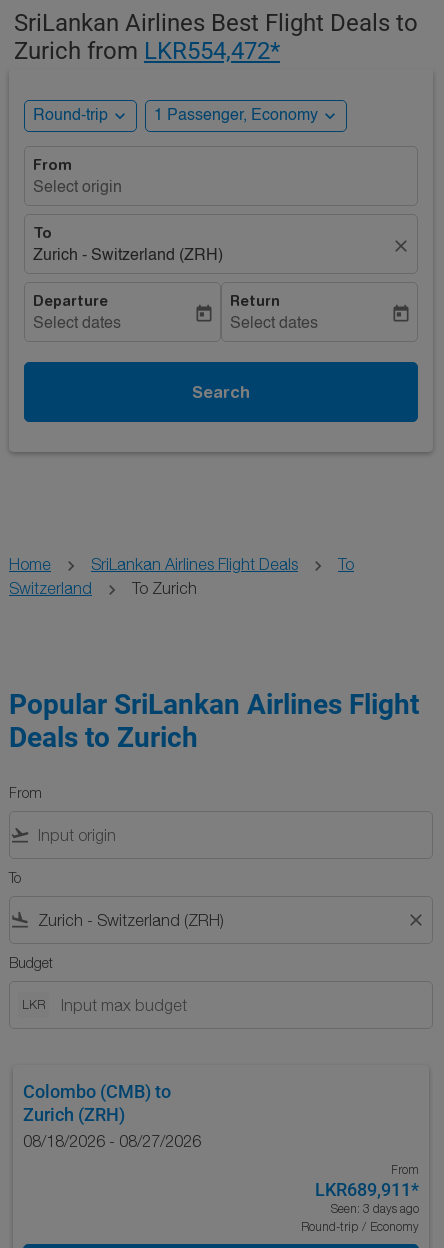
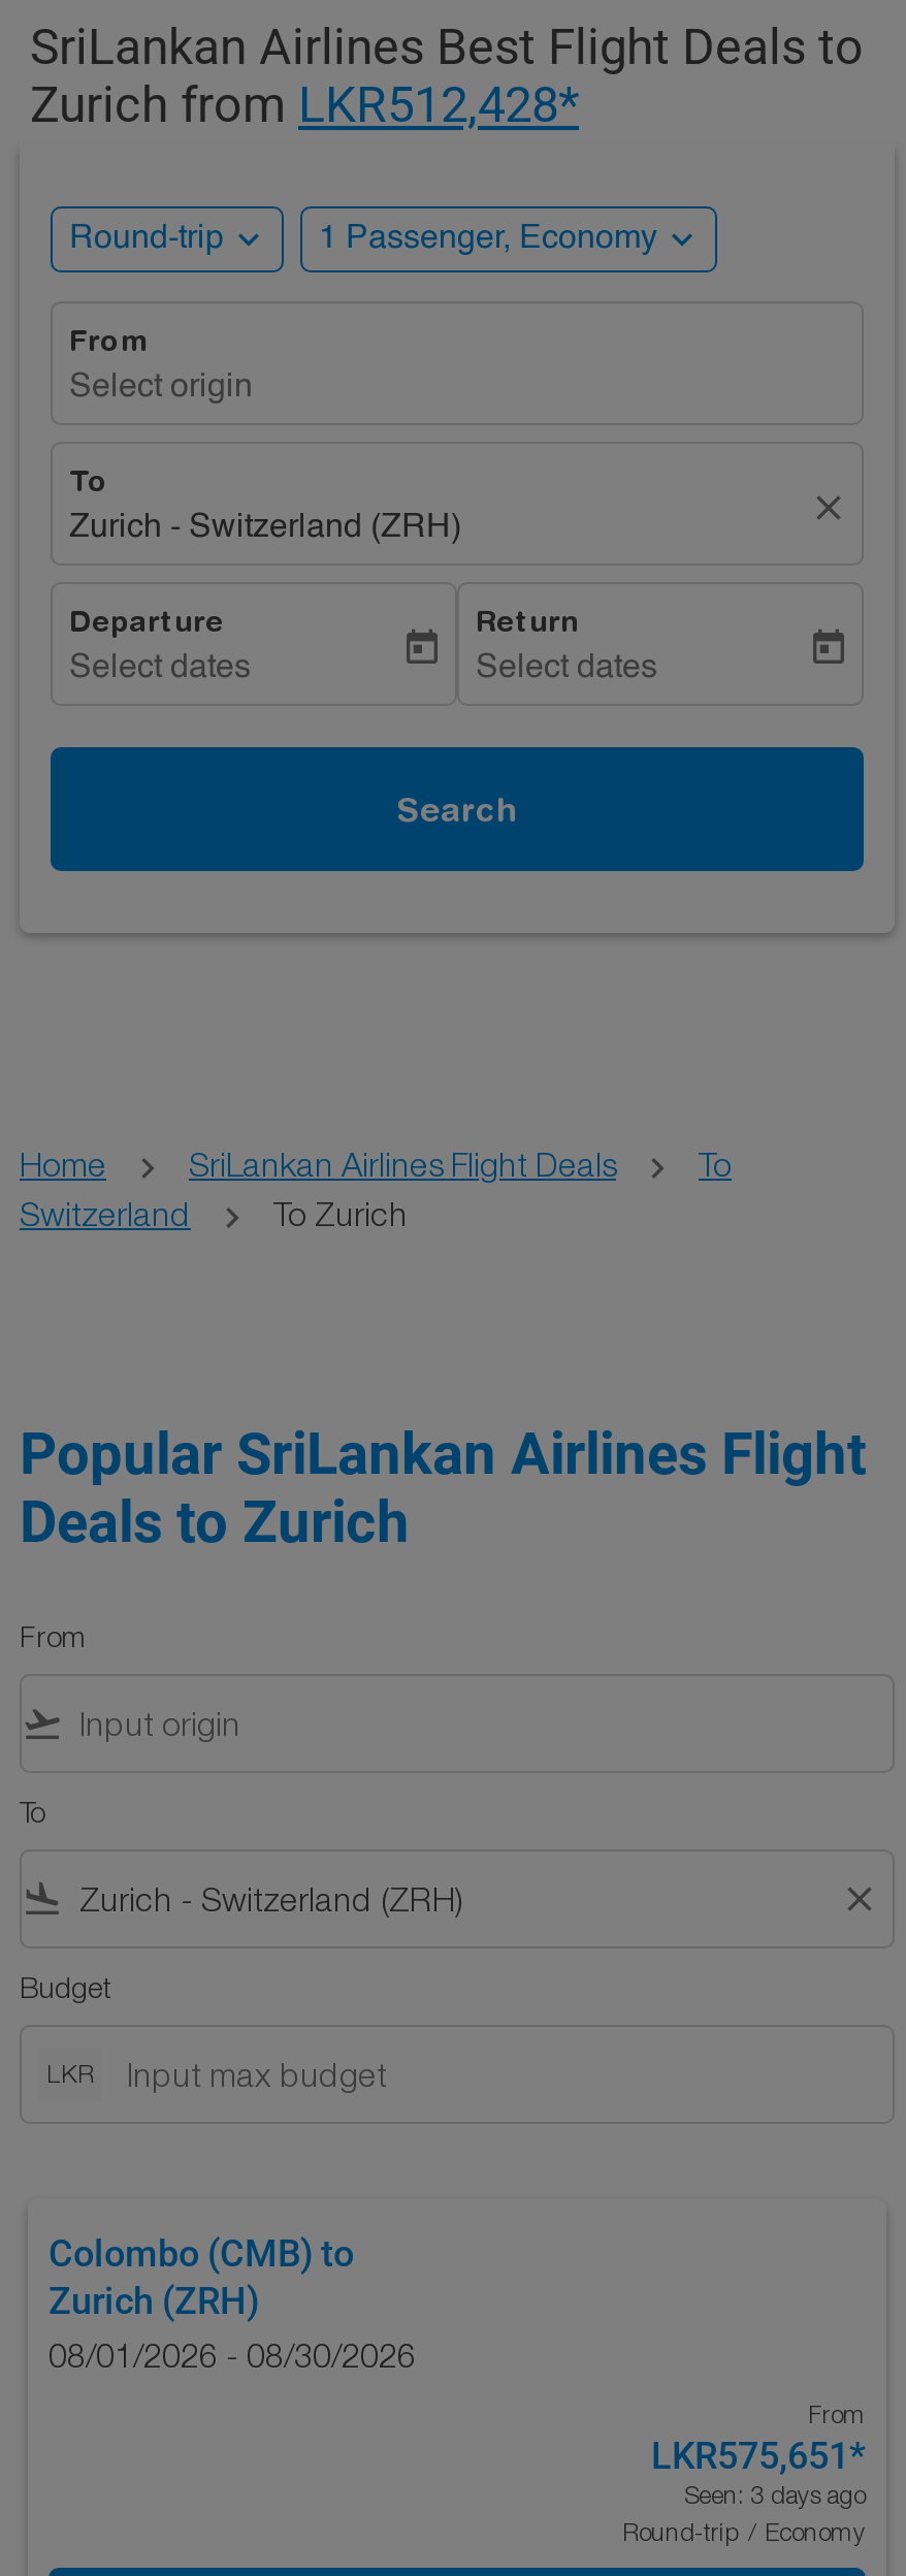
[14,37,280,65] Zurich from LKR554,472* -> [30,76,579,134] Zurich from LKR512,428*
[23,1132,201,1150] 08/18/2026 - 08/27/2026 -> [48,2337,416,2374] 08/01/2026 - 08/30/2026
[315,1179,419,1200] LKR689,911* -> [651,2434,866,2477] LKR575,651*

